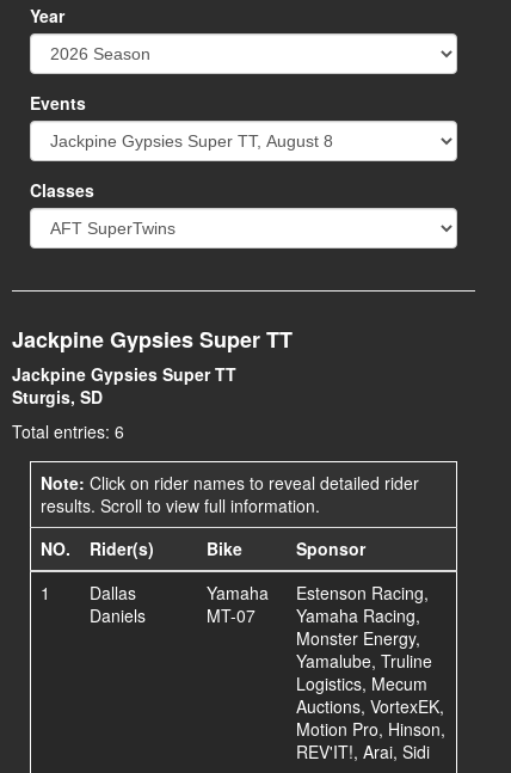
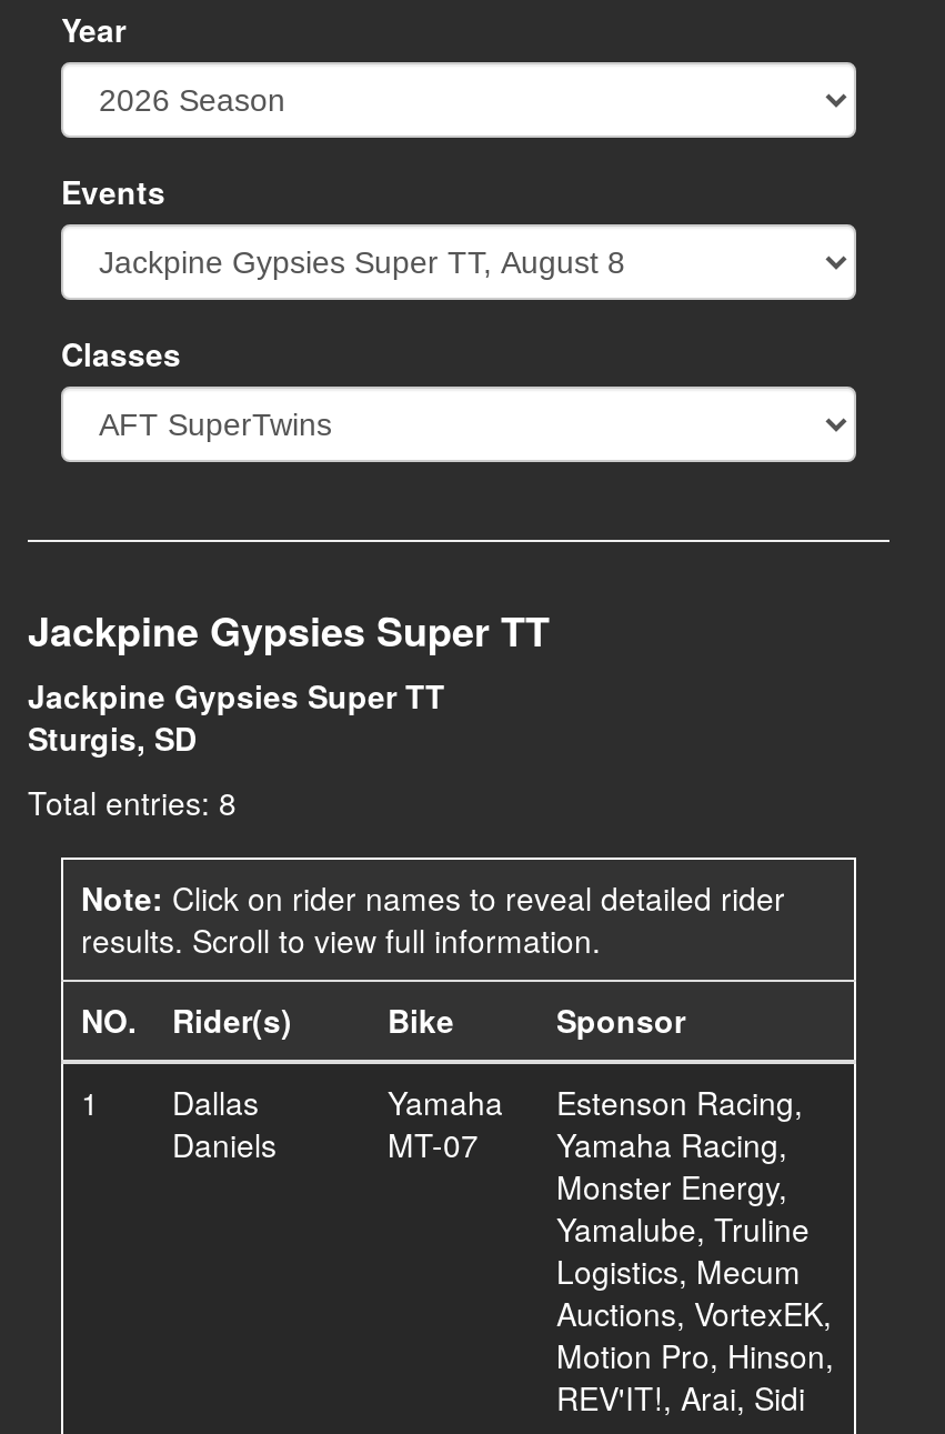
[12,419,124,443] Total entries: 6 -> [28,780,237,824] Total entries: 8

